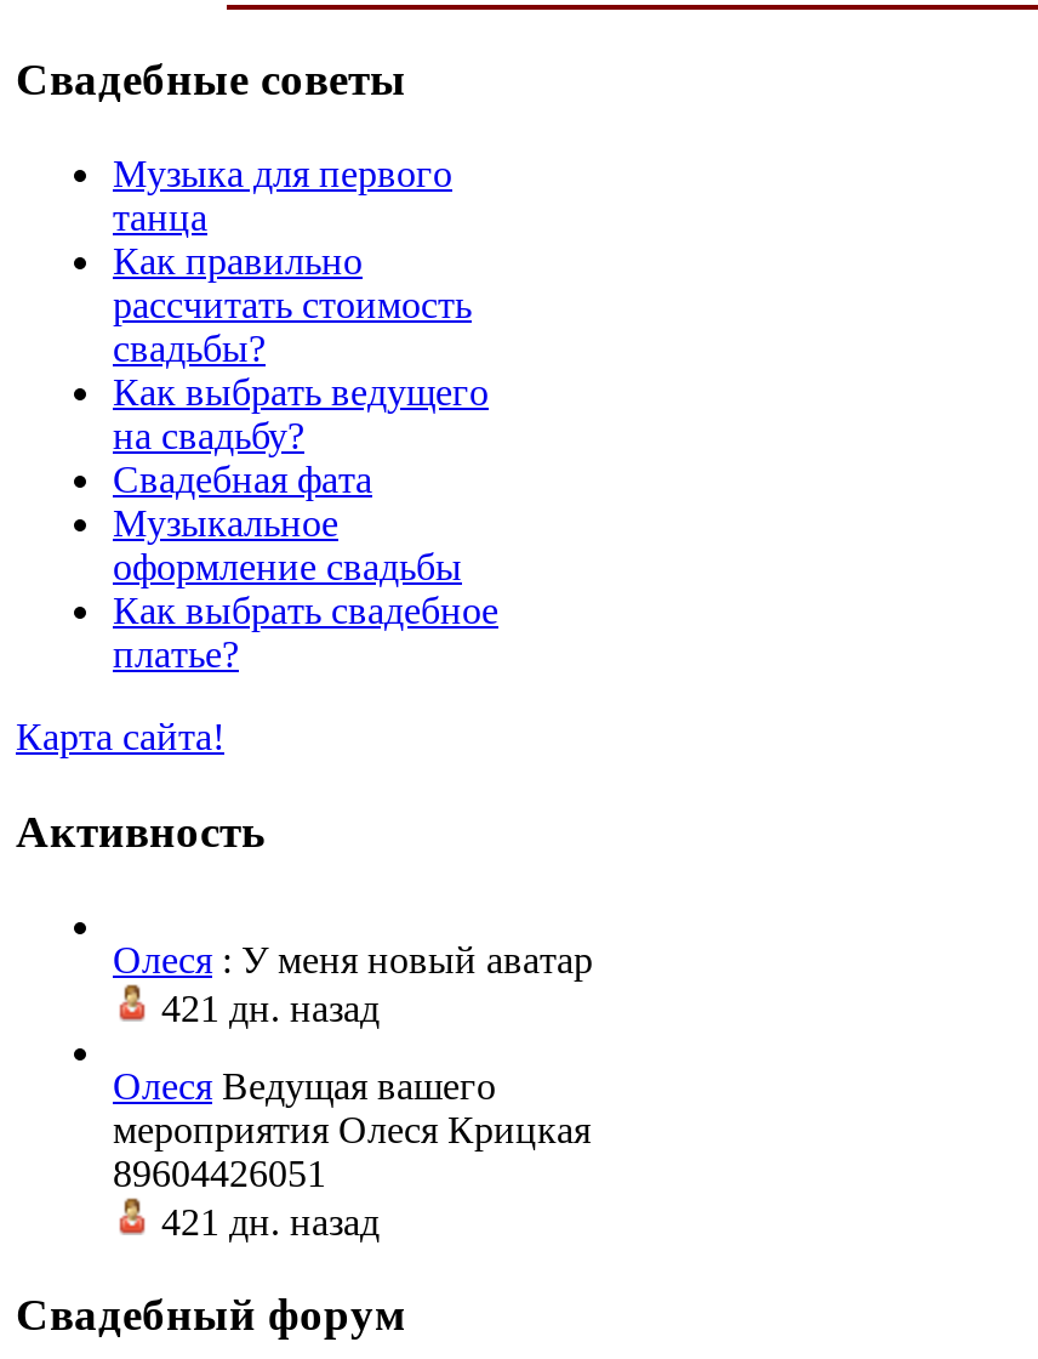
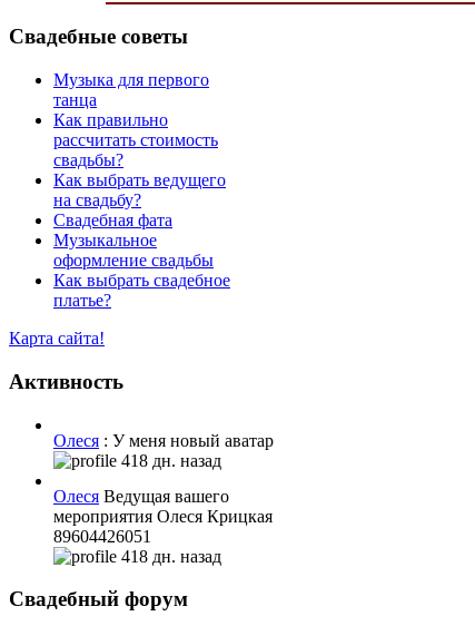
[152,987,380,1028] 421 дн. назад -> [117,451,221,470] 418 дн. назад
[152,1200,380,1242] 421 дн. назад -> [117,546,221,565] 418 дн. назад

